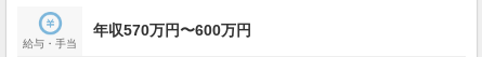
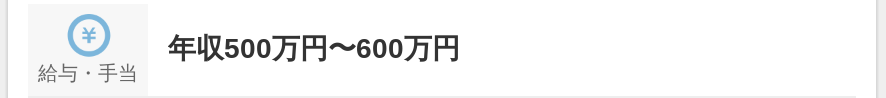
[93,21,251,38] 年収570万円〜600万円 -> [168,31,460,63] 年収500万円〜600万円

